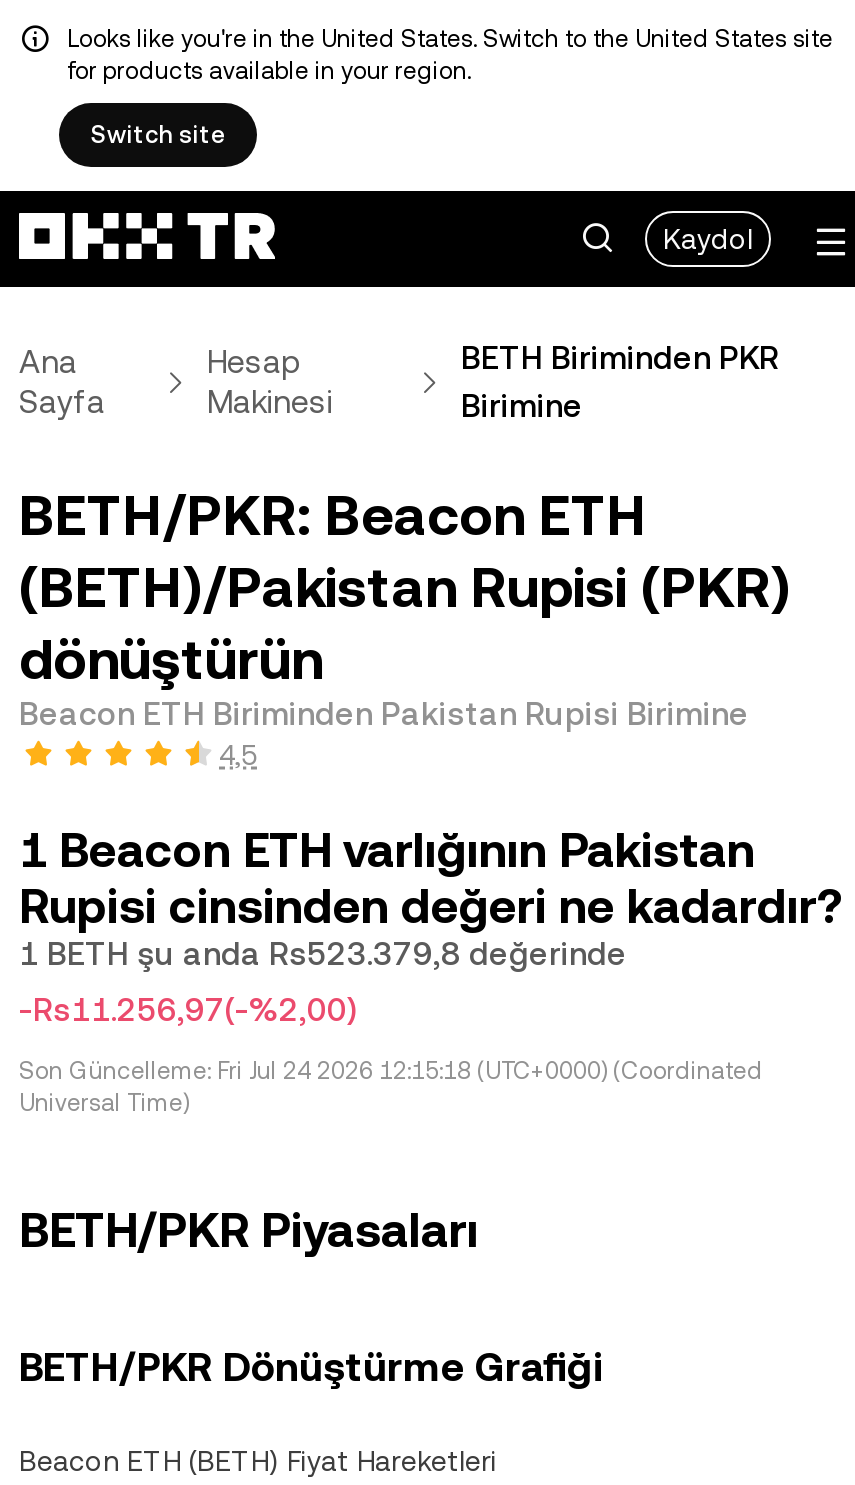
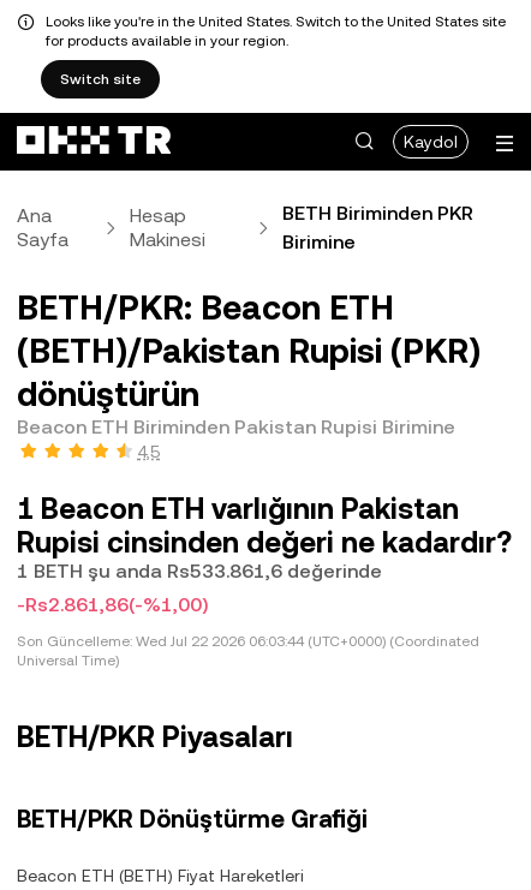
[19,935,627,973] 1 BETH şu anda Rs523.379,8 değerinde -> [17,560,382,583] 1 BETH şu anda Rs533.861,6 değerinde
[19,991,357,1029] -Rs11.256,97(-%2,00) -> [17,593,208,616] -Rs2.861,86(-%1,00)
[19,1057,763,1085] Son Güncelleme: Fri Jul 24 2026 12:15:18 (UTC+0000) (Coordinated -> [17,633,479,650] Son Güncelleme: Wed Jul 22 2026 06:03:44 (UTC+0000) (Coordinated

